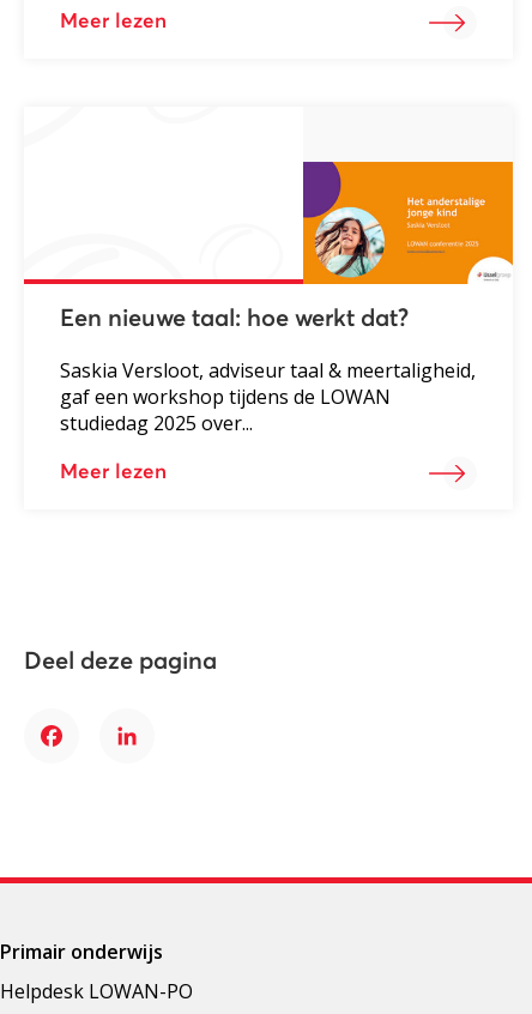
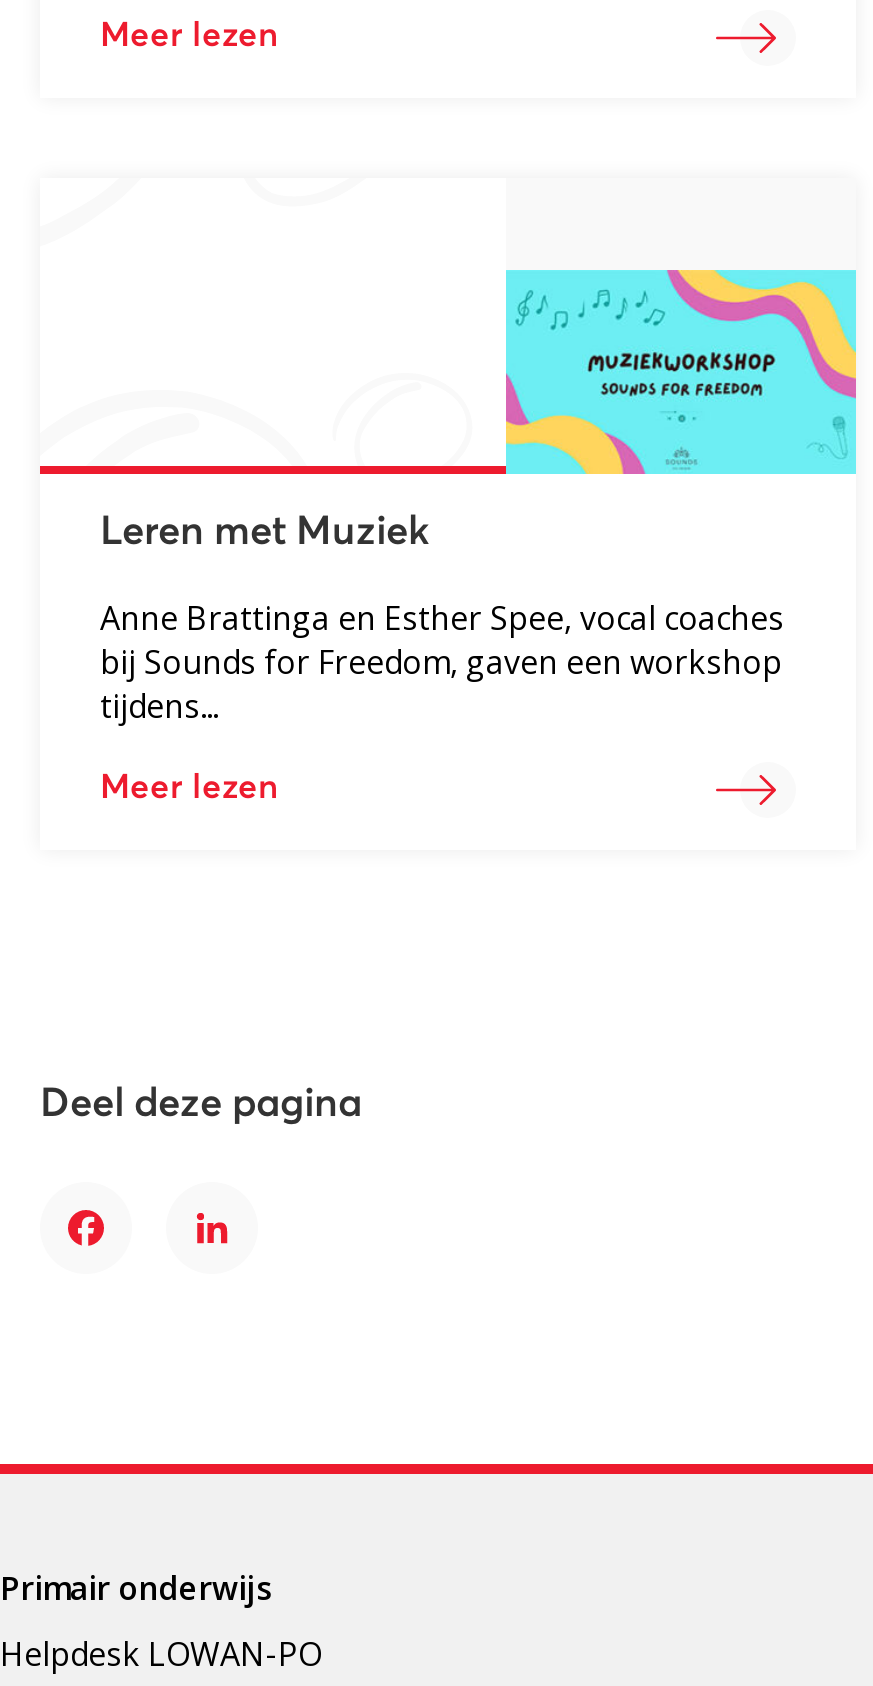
[302,161,514,285] [image] -> [504,268,858,476] [image]
[60,307,409,331] Een nieuwe taal: hoe werkt dat? -> [100,513,430,553] Leren met Muziek
[60,358,476,437] Saskia Versloot, adviseur taal & meertaligheid, | gaf een workshop tijdens de LOWAN | studiedag 2025 over... -> [100,597,784,729] Anne Brattinga en Esther Spee, vocal coaches | bij Sounds for Freedom, gaven een workshop | tijdens...

